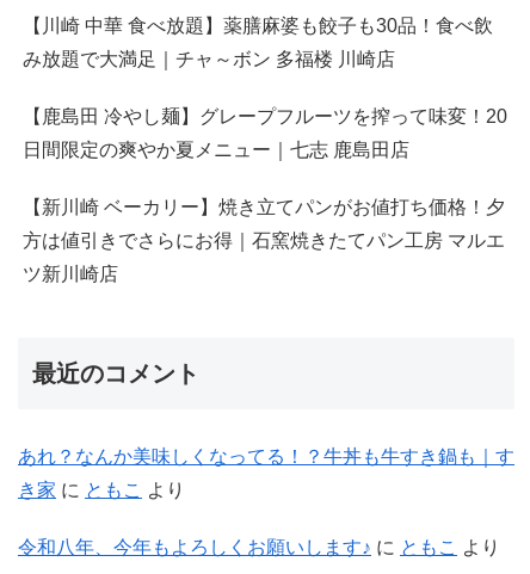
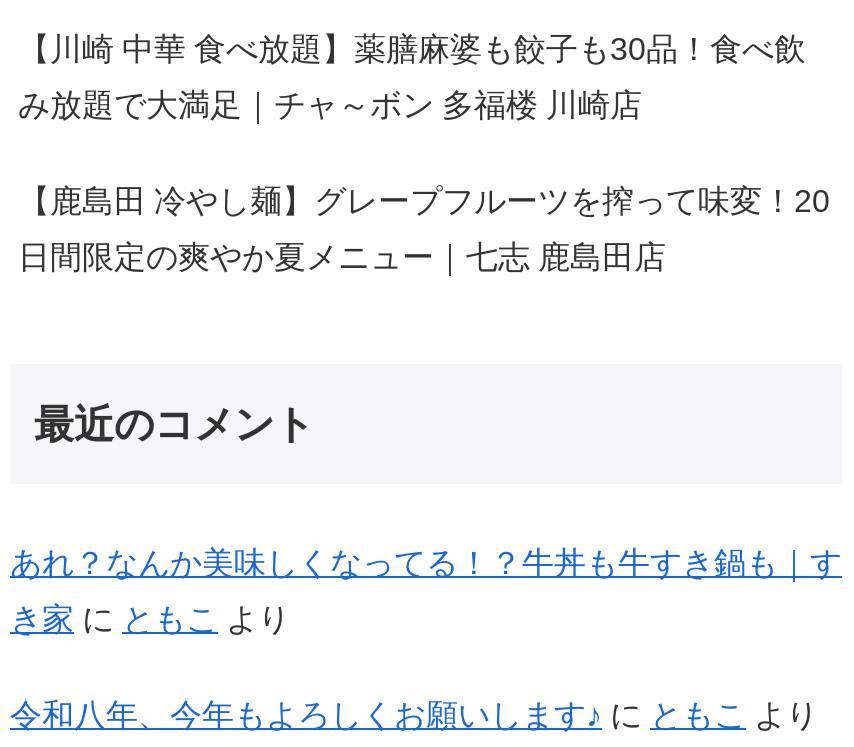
[23,197,505,285] 【新川崎 ベーカリー】焼き立てパンがお値打ち価格！夕 | 方は値引きでさらにお得｜石窯焼きたてパン工房 マルエ | ツ新川崎店 -> none

